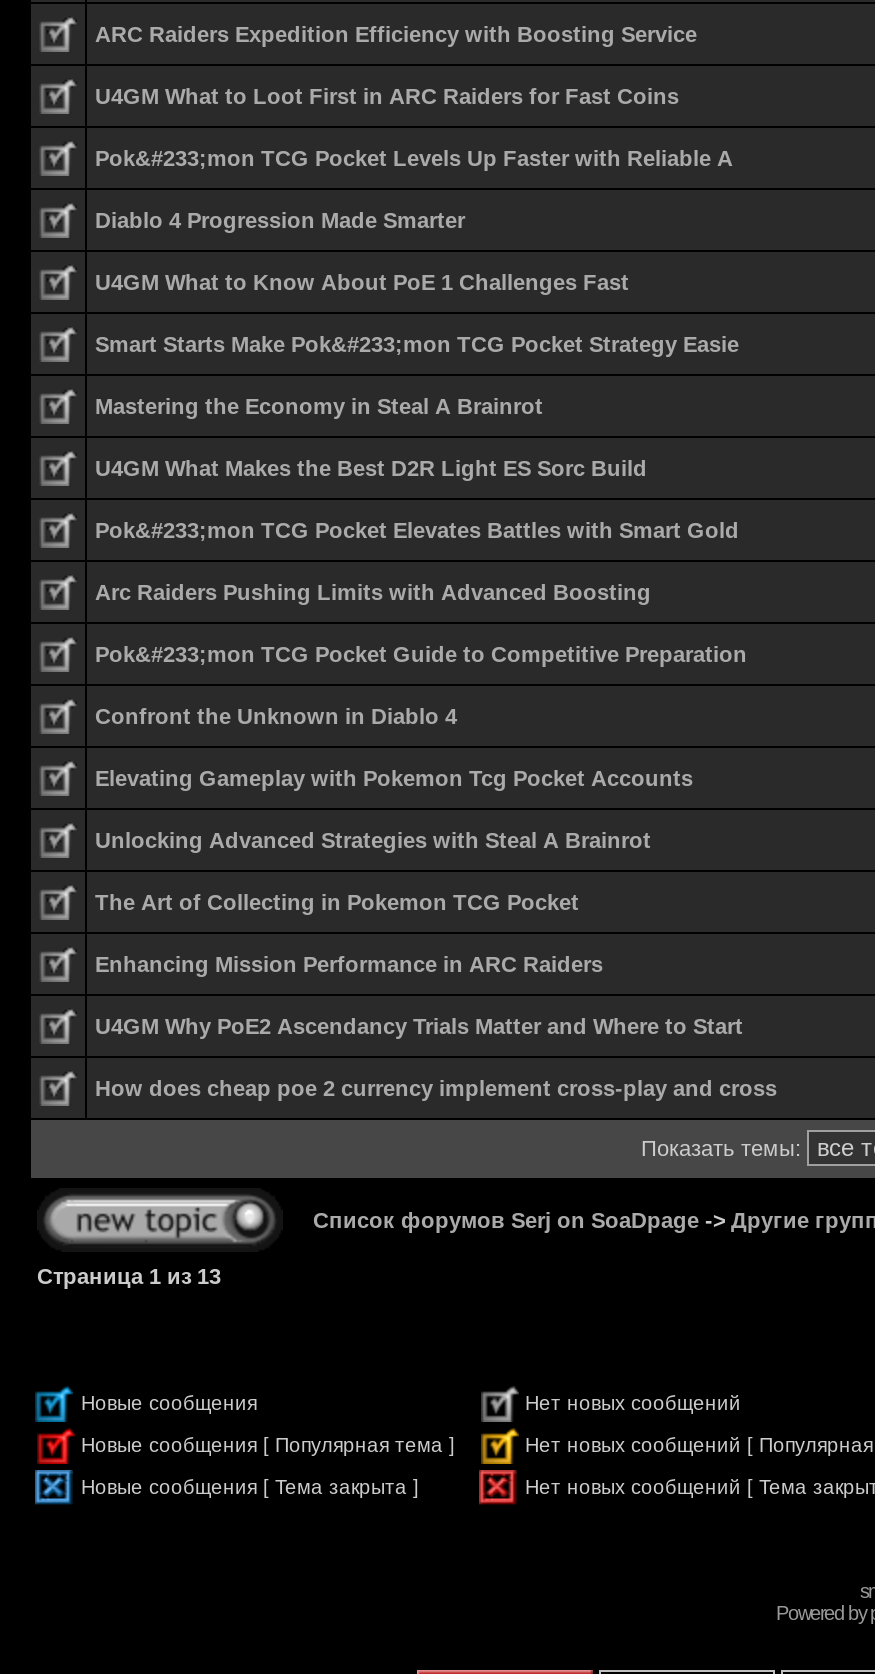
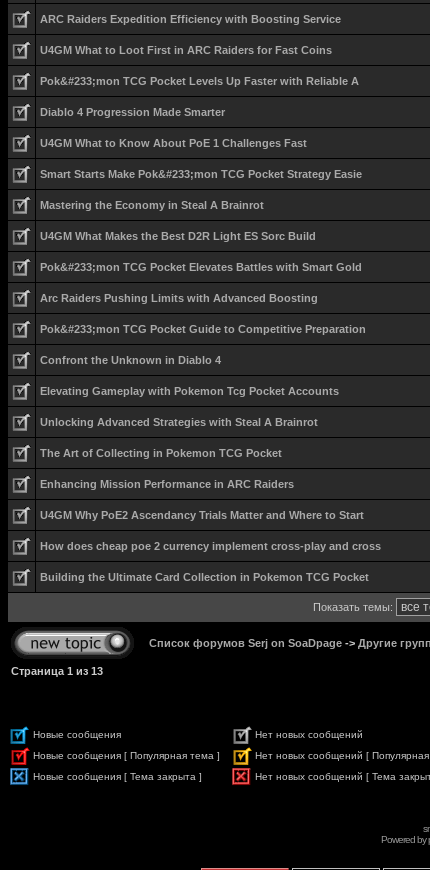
none -> [40,571,369,583] Building the Ultimate Card Collection in Pokemon TCG Pocket

